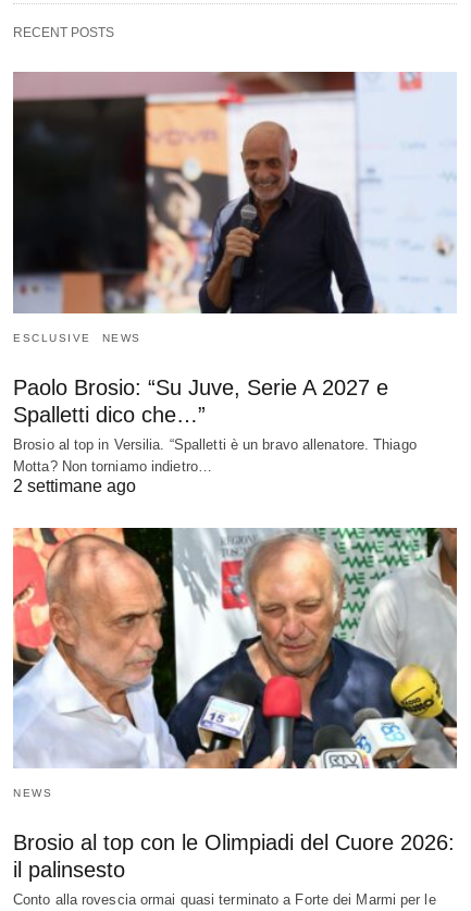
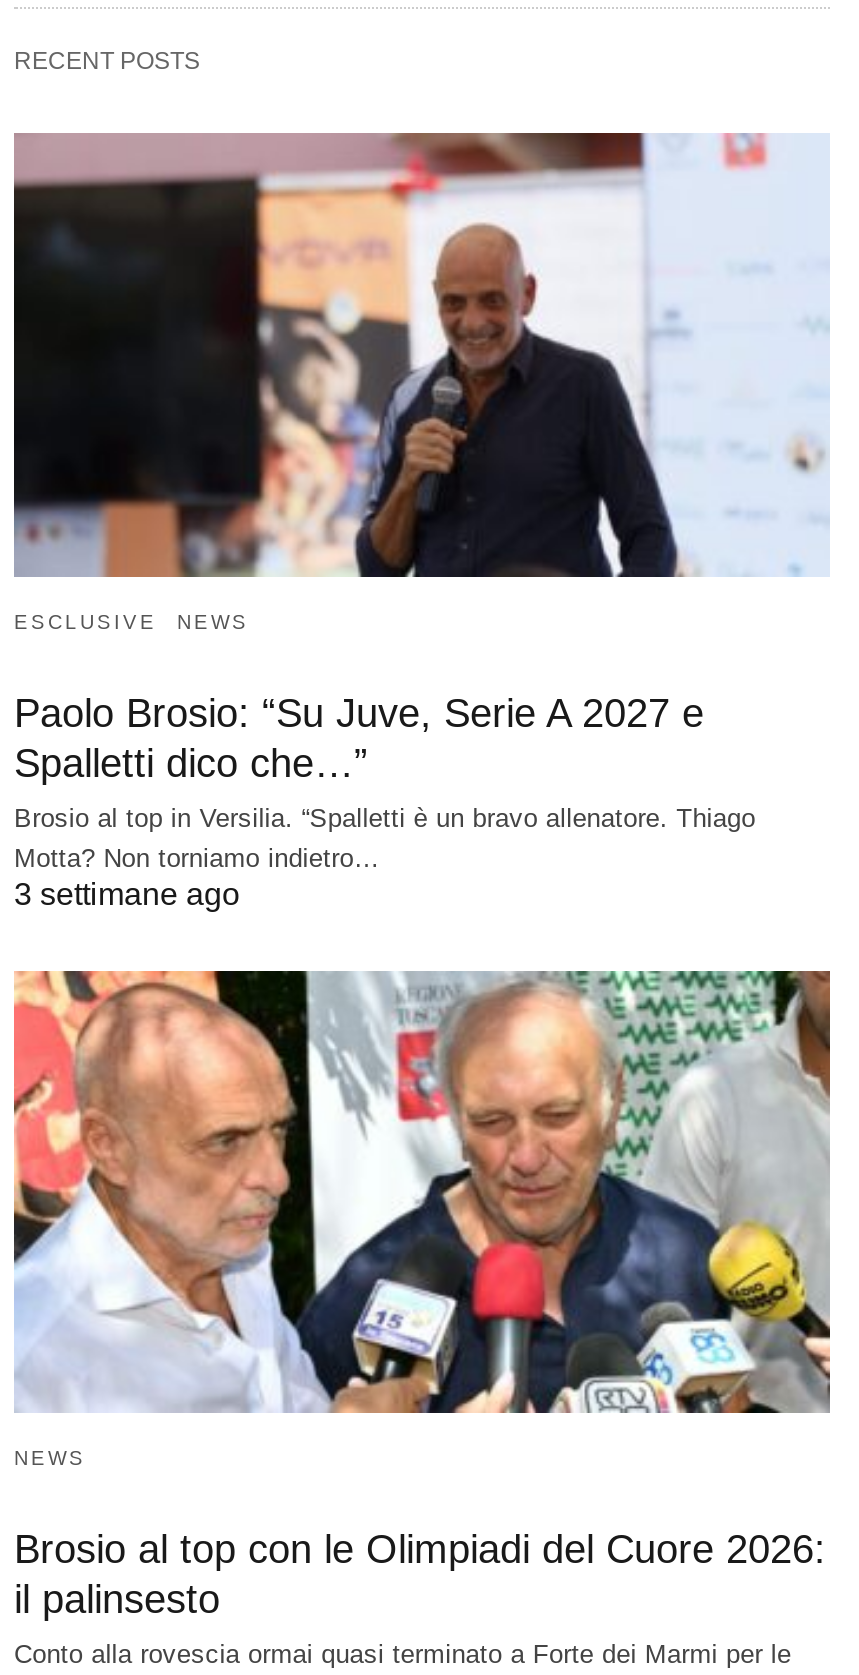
[13,476,136,495] 2 settimane ago -> [14,876,240,910] 3 settimane ago

